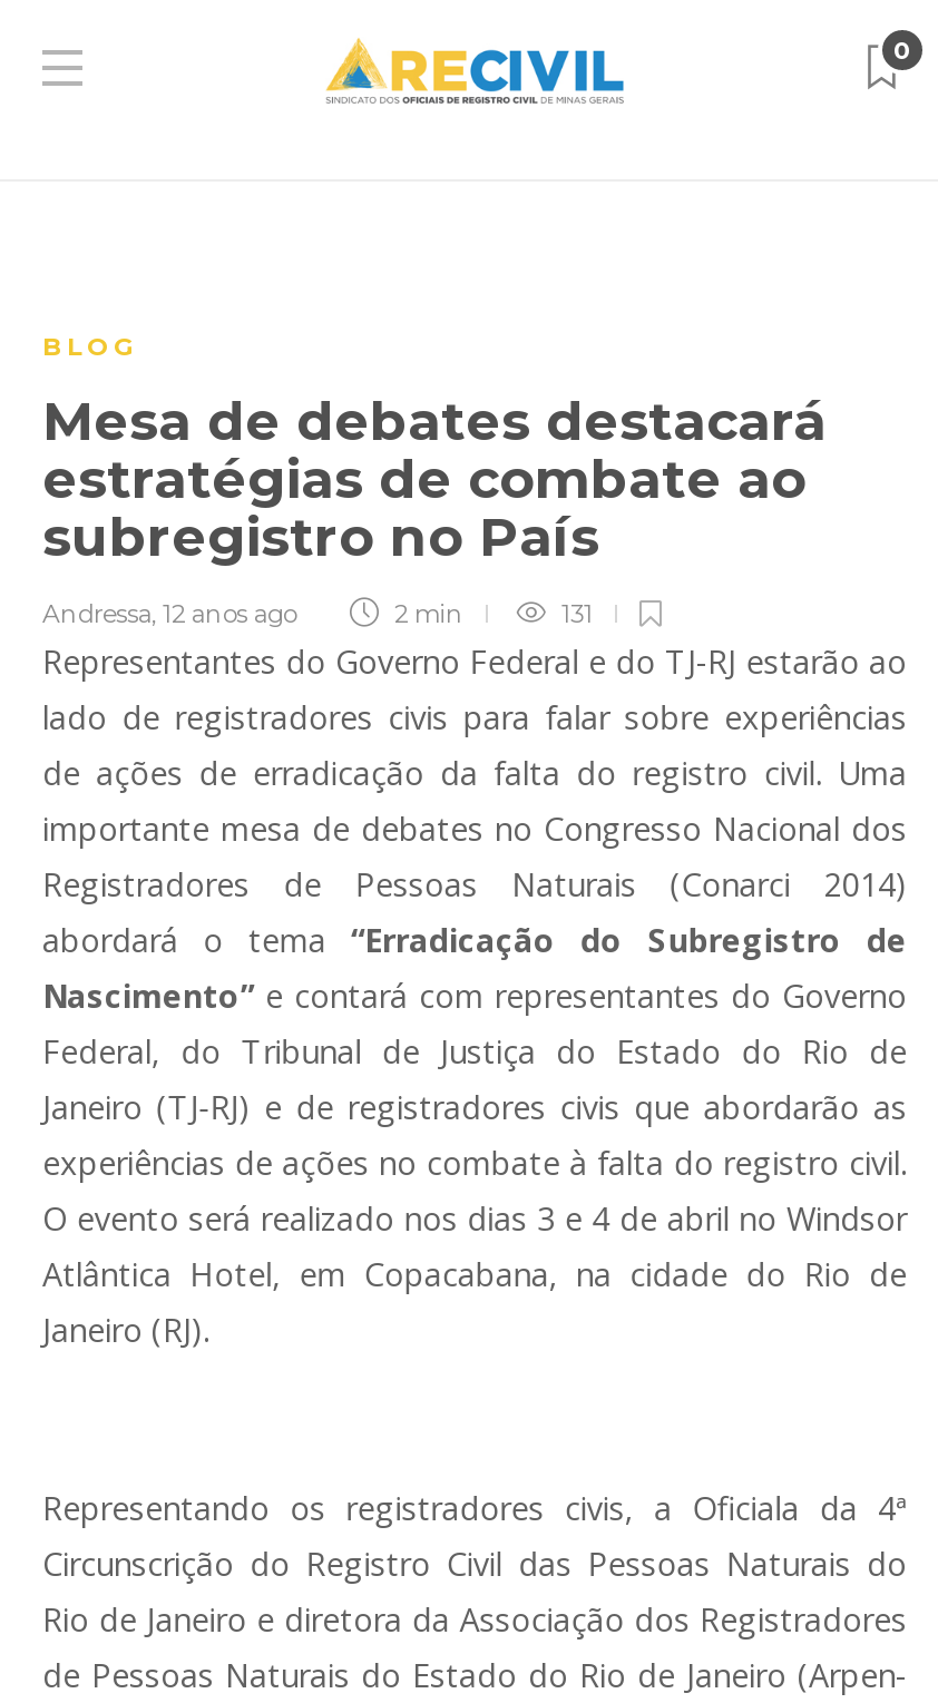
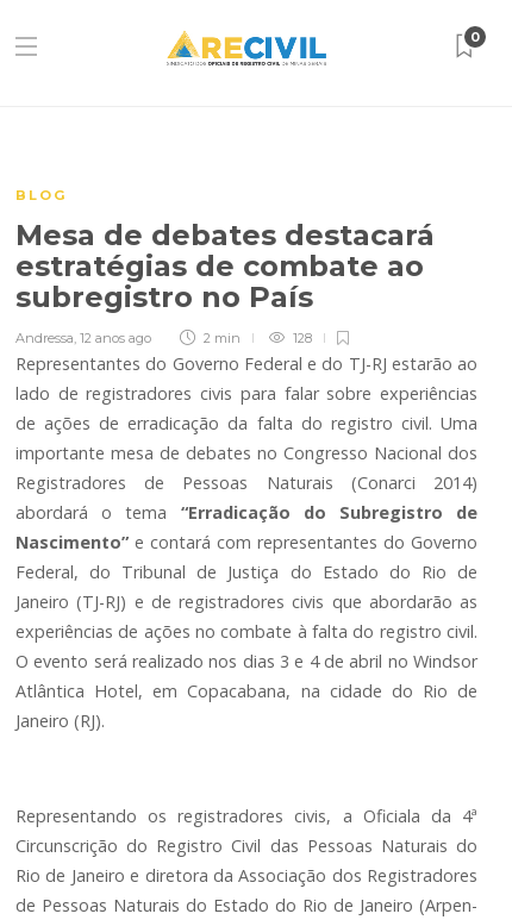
[555,598,593,629] 131 -> [289,330,312,346] 128

